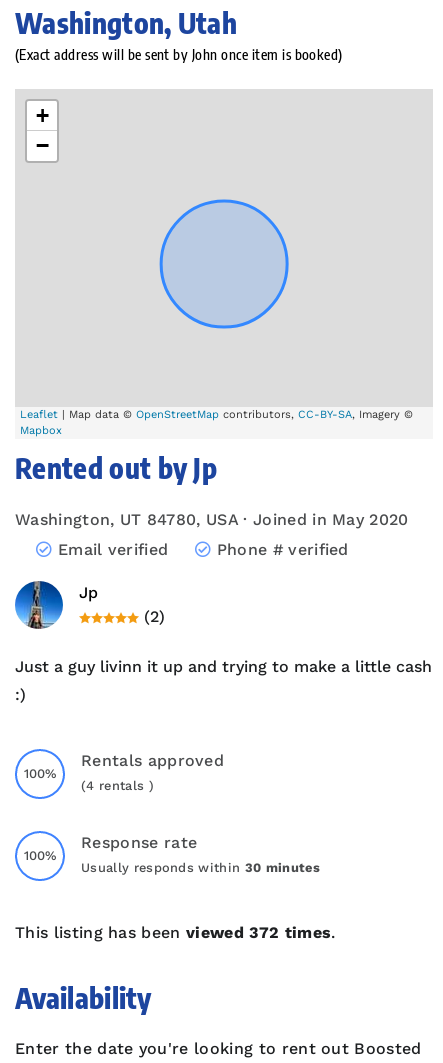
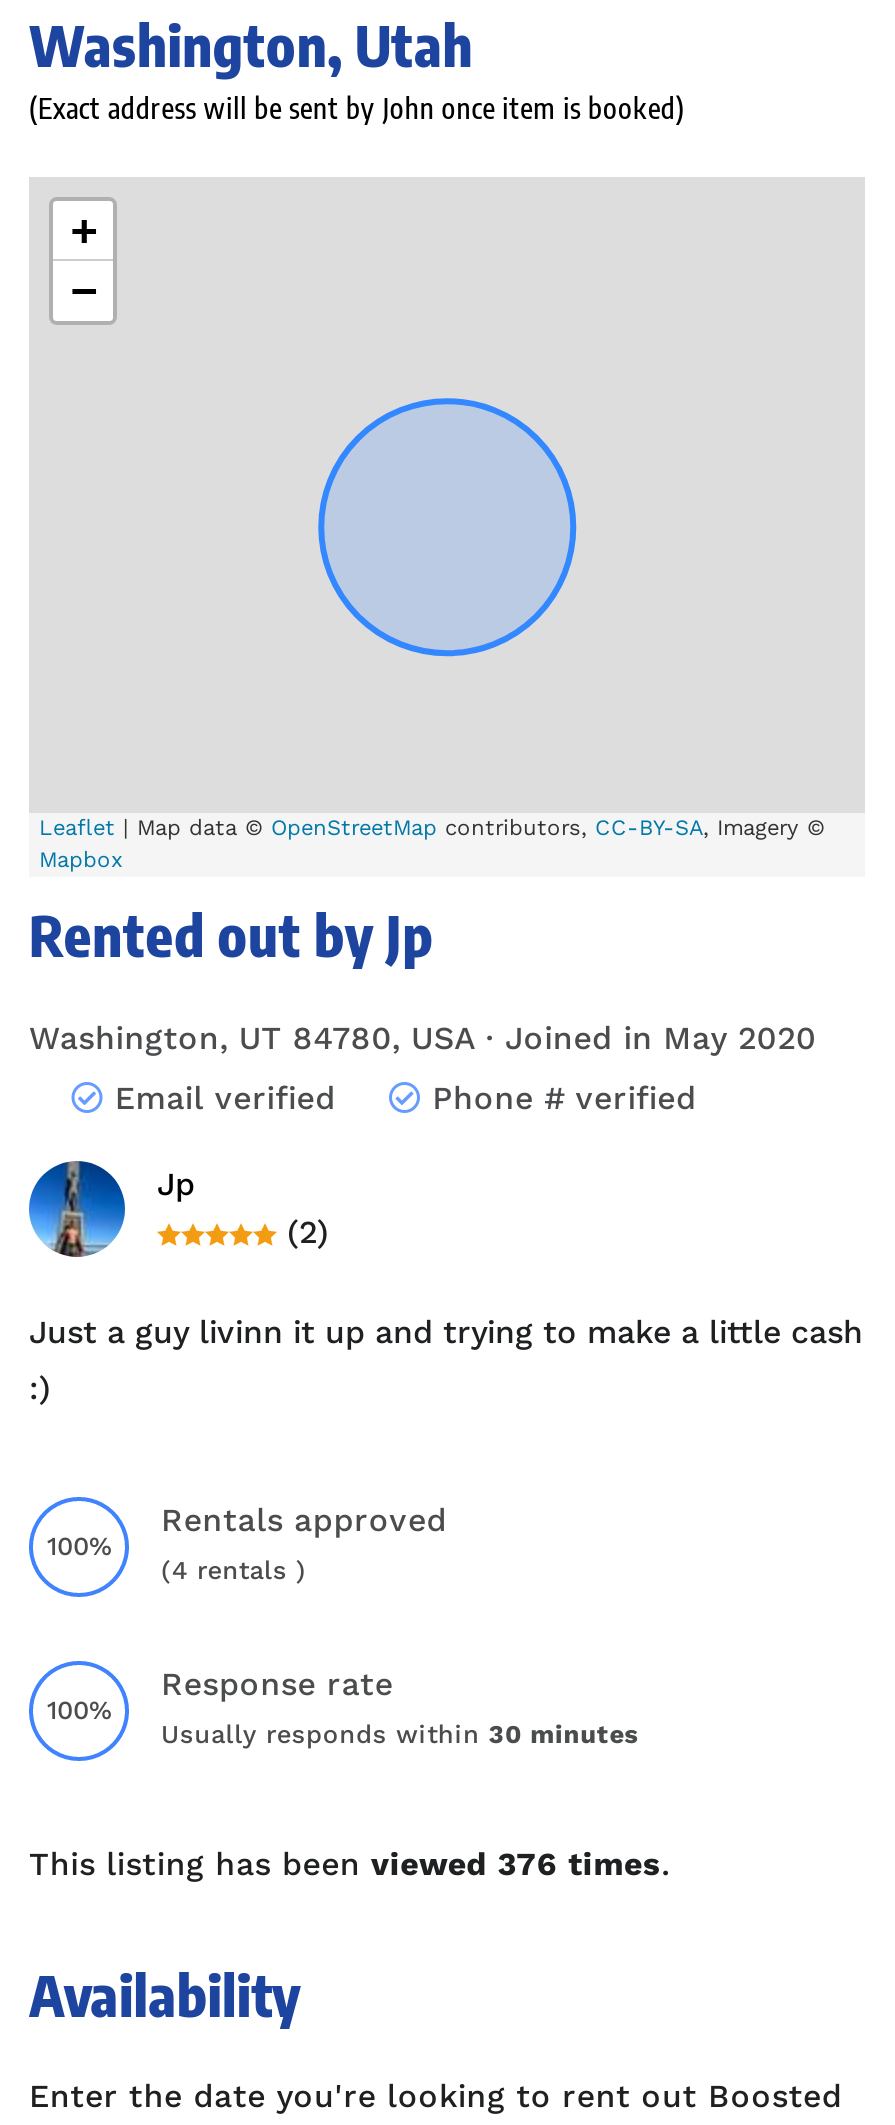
[15,923,335,942] This listing has been viewed 372 times. -> [29,1845,670,1883] This listing has been viewed 376 times.

